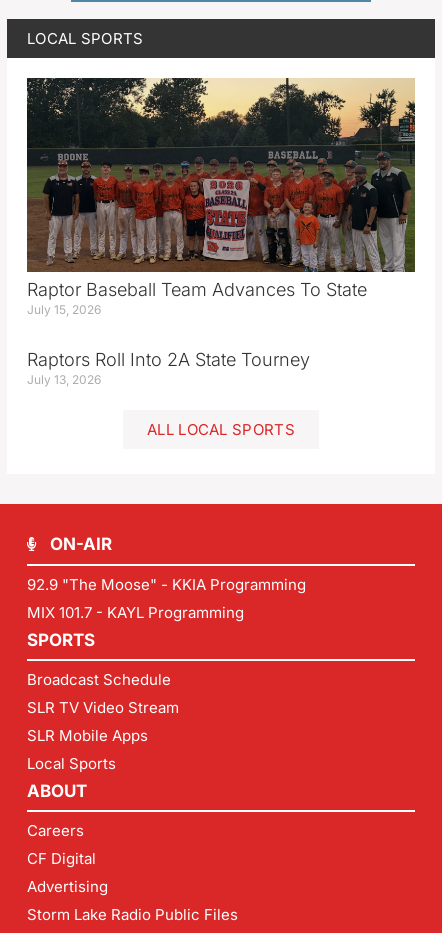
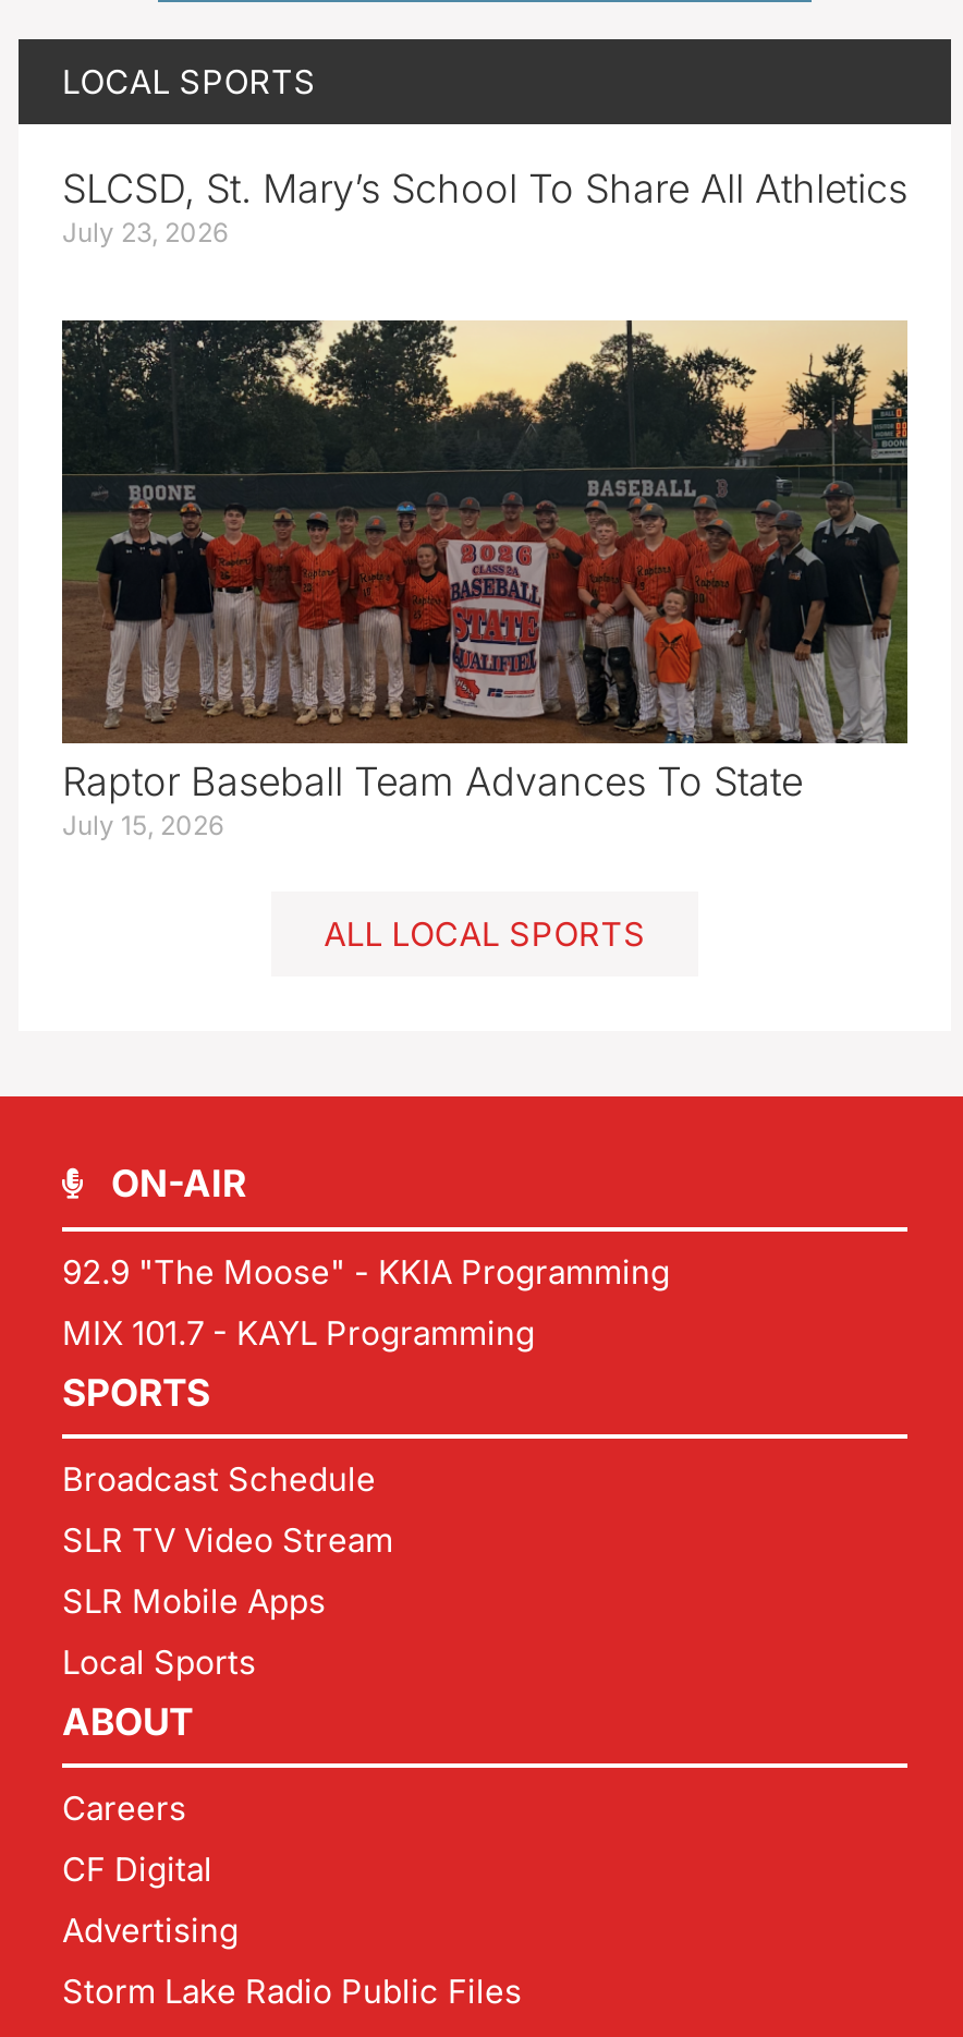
none -> [62,166,907,248] SLCSD, St. Mary’s School To Share All Athletics | July 23, 2026
moved [25,77,417,317] -> [58,318,912,841]: [image] | Raptor Baseball Team Advances To State | July 15, 2026
[27,349,310,387] Raptors Roll Into 2A State Tourney | July 13, 2026 -> none

